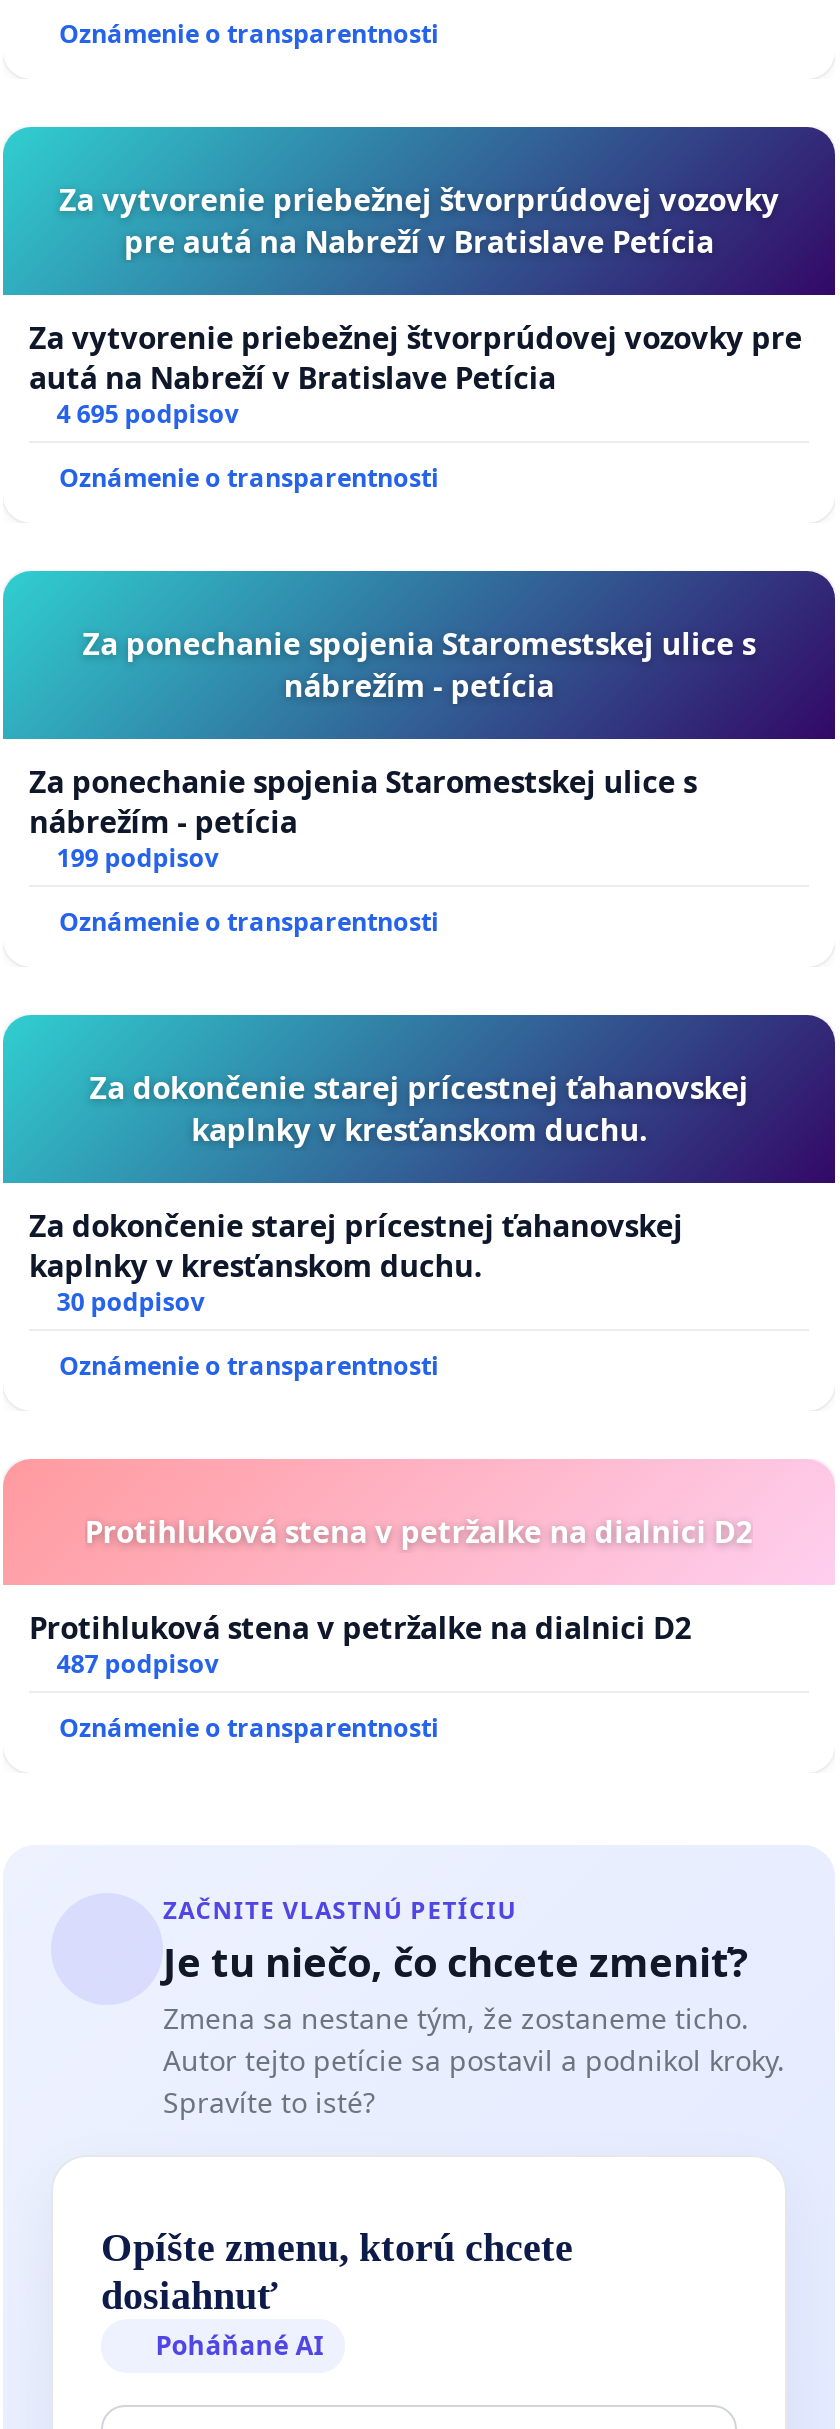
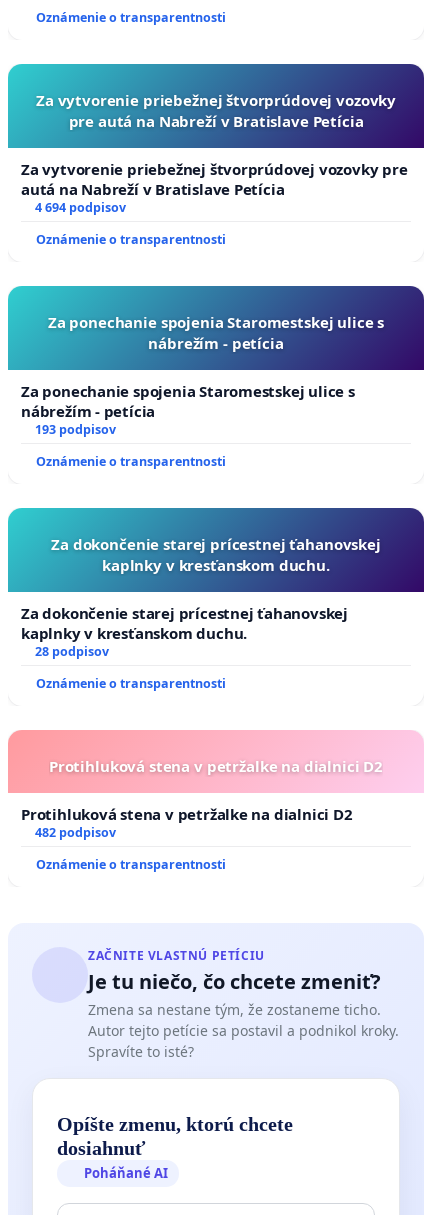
[57,397,239,431] 4 695 podpisov -> [35,199,126,216] 4 694 podpisov
[57,841,219,875] 199 podpisov -> [35,421,116,438] 193 podpisov
[57,1285,205,1319] 30 podpisov -> [35,643,109,660] 28 podpisov
[57,1647,219,1681] 487 podpisov -> [35,824,116,841] 482 podpisov

